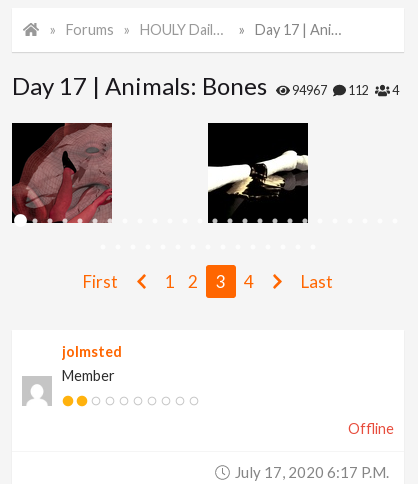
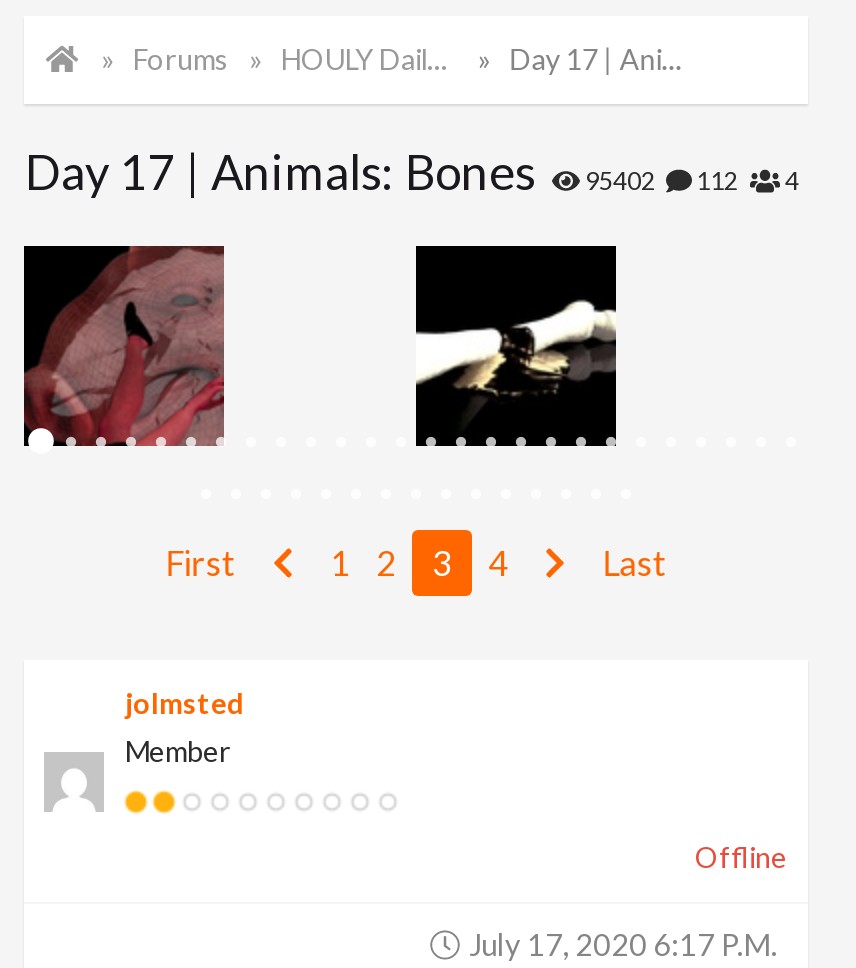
[290,83,333,98] 94967 -> [581,166,667,196] 95402

